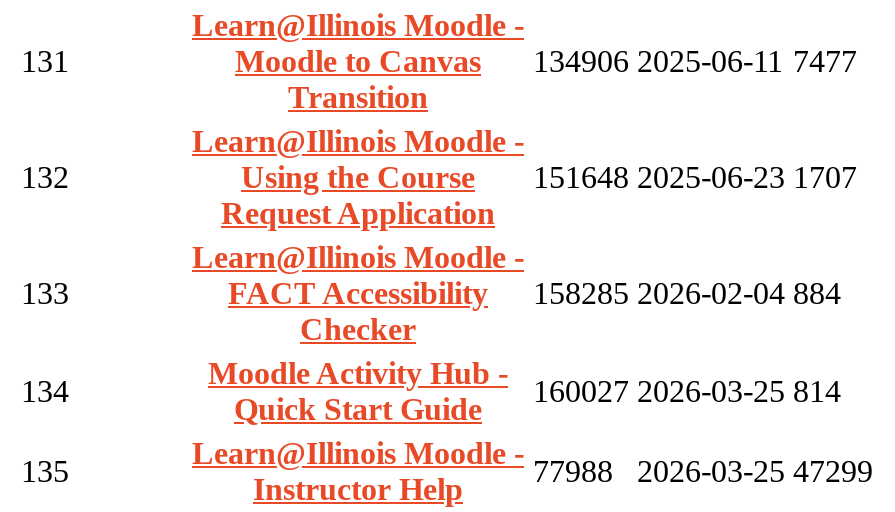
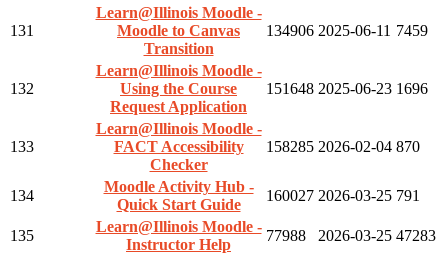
[235,44,857,78] Moodle to Canvas 134906 2025-06-11 7477 -> [117,22,428,39] Moodle to Canvas 134906 2025-06-11 7459
[241,160,857,194] Using the Course 151648 2025-06-23 1707 -> [120,80,428,97] Using the Course 151648 2025-06-23 1696
[228,276,841,310] FACT Accessibility 158285 2026-02-04 884 -> [113,138,420,155] FACT Accessibility 158285 2026-02-04 870
[533,374,841,408] 160027 2026-03-25 814 -> [266,187,420,204] 160027 2026-03-25 791
[533,454,873,488] 77988 2026-03-25 47299 -> [266,227,436,244] 77988 2026-03-25 47283

